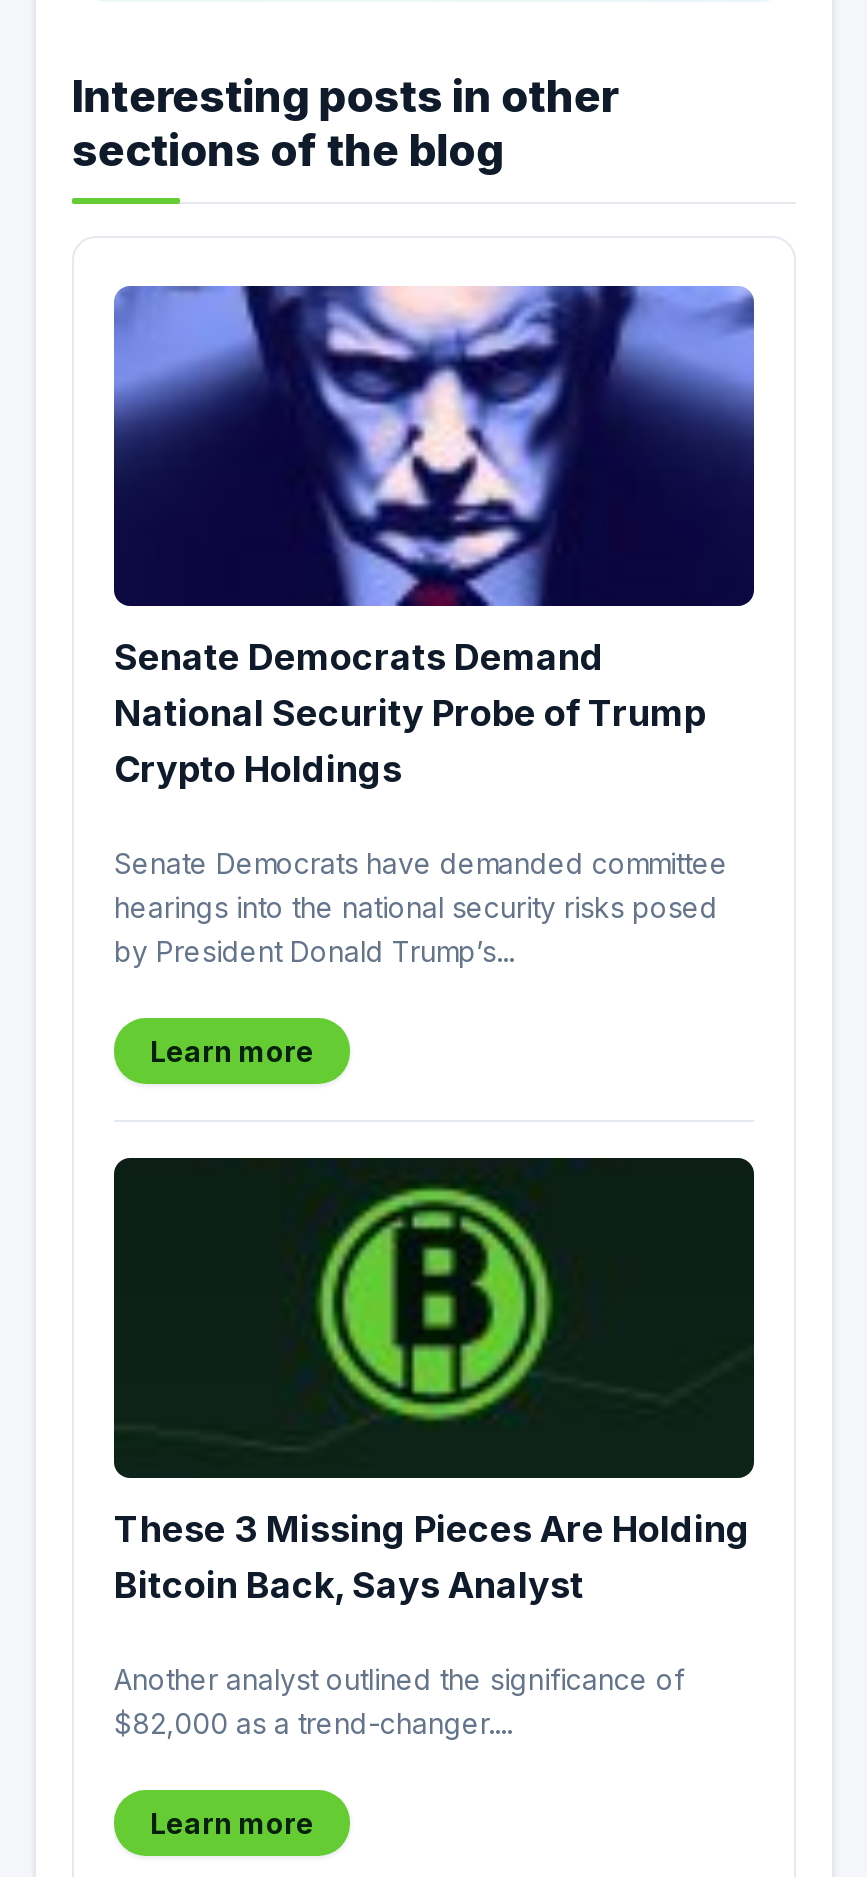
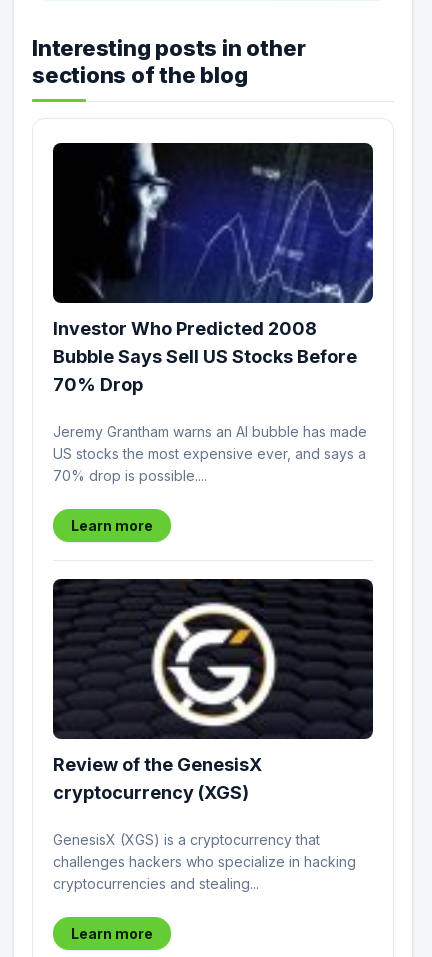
[112,284,756,790] [image] | Senate Democrats Demand | National Security Probe of Trump | Crypto Holdings -> [52,142,374,395] [image] | Investor Who Predicted 2008 | Bubble Says Sell US Stocks Before | 70% Drop
[114,846,728,968] Senate Democrats have demanded committee | hearings into the national security risks posed | by President Donald Trump’s... -> [53,423,367,484] Jeremy Grantham warns an AI bubble has made | US stocks the most expensive ever, and says a | 70% drop is possible....
[114,1180,750,1606] [image] | These 3 Missing Pieces Are Holding | Bitcoin Back, Says Analyst -> [53,580,278,803] [image] | Review of the GenesisX | cryptocurrency (XGS)
[114,1662,684,1740] Another analyst outlined the significance of | $82,000 as a trend-changer.... -> [53,831,356,892] GenesisX (XGS) is a cryptocurrency that | challenges hackers who specialize in hacking | cryptocurrencies and stealing...

